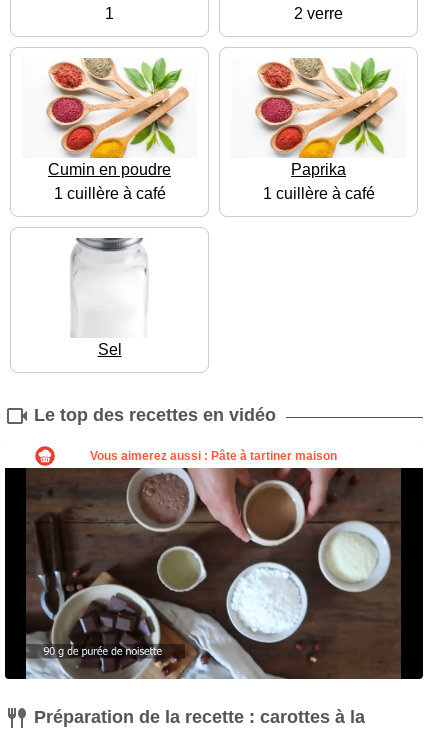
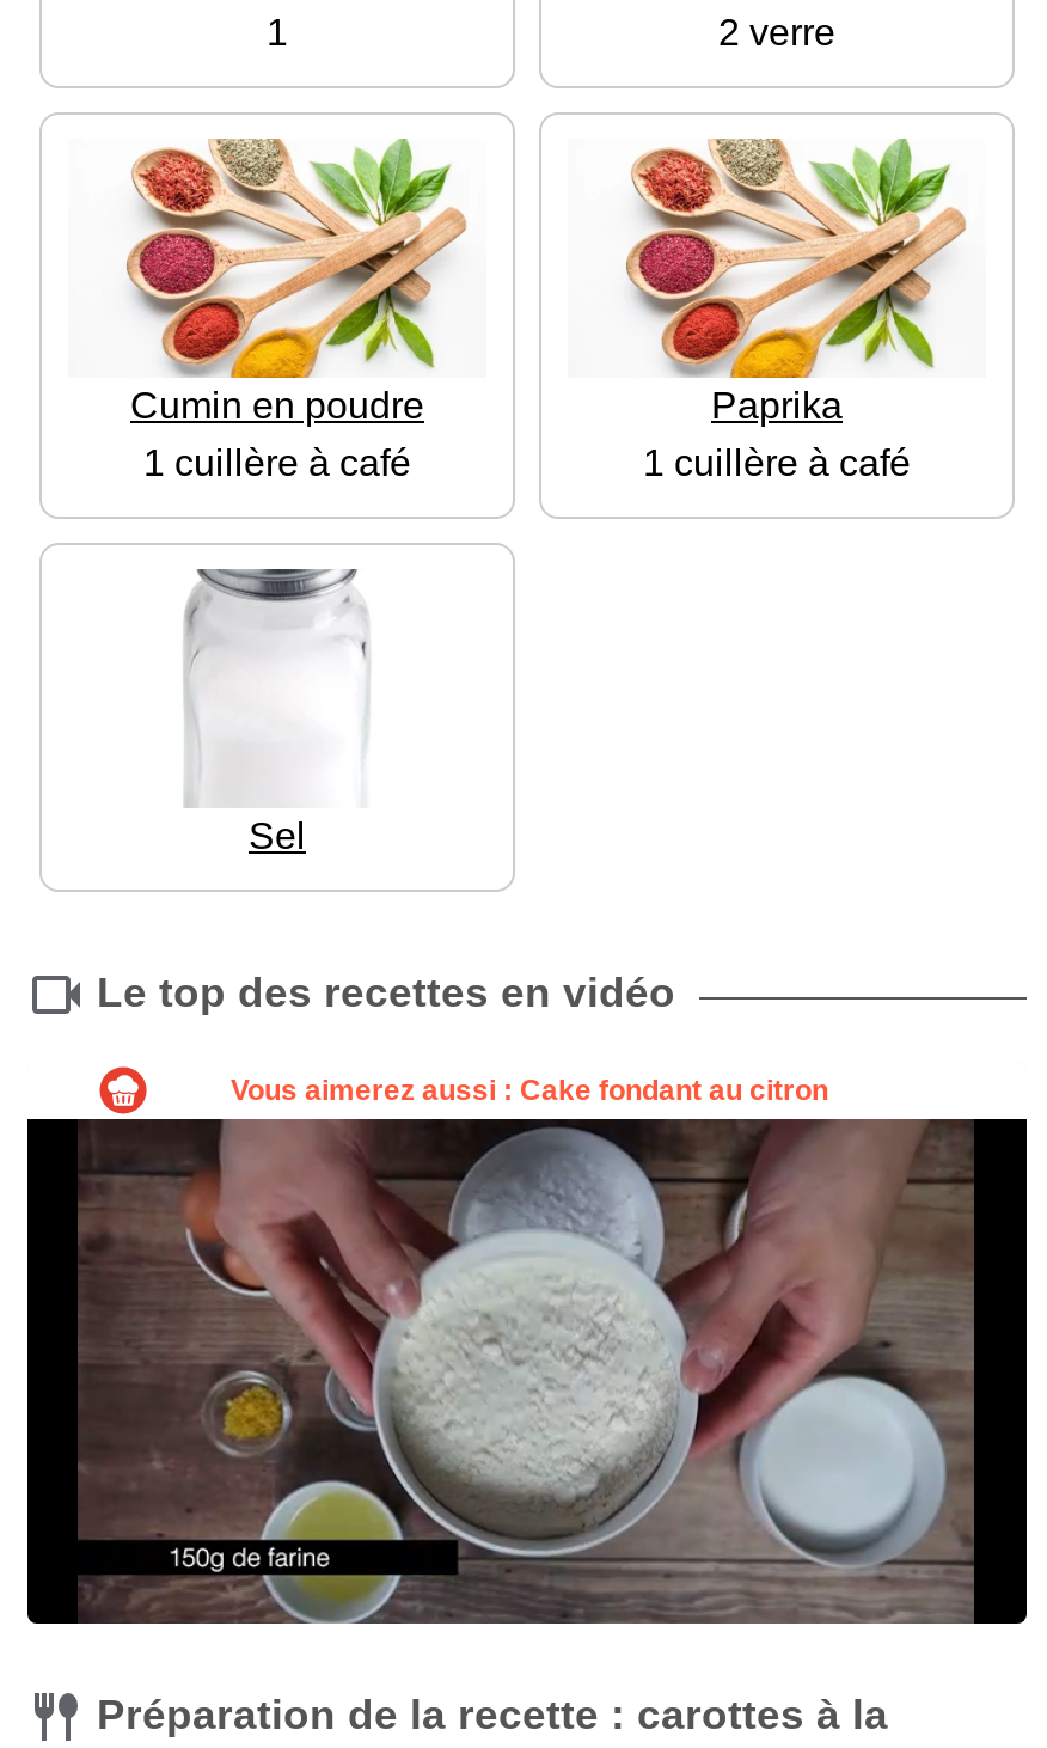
[25,448,399,679] [image] -> [78,1076,972,1626] [image]

